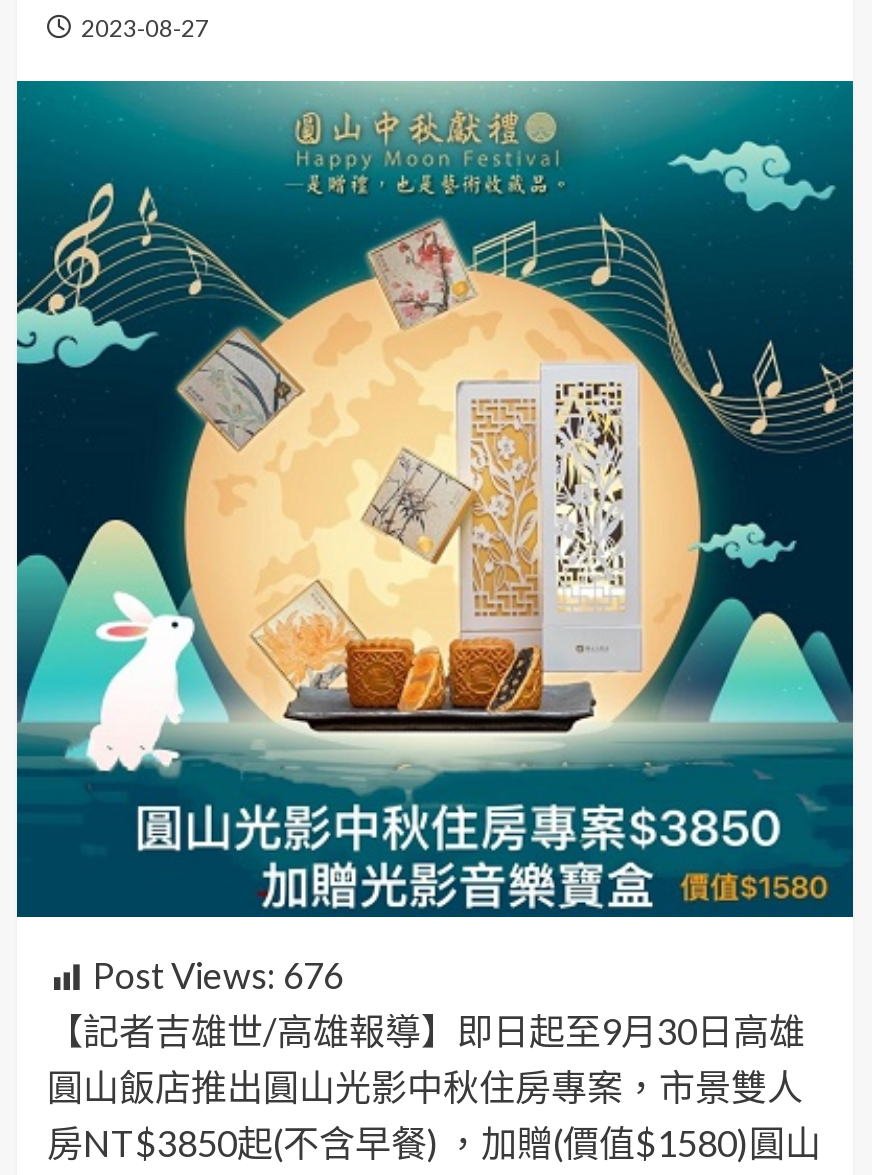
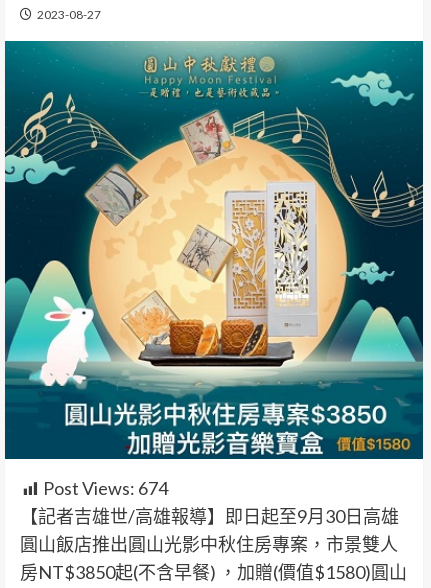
[93,954,343,998] Post Views: 676 -> [43,477,168,499] Post Views: 674

